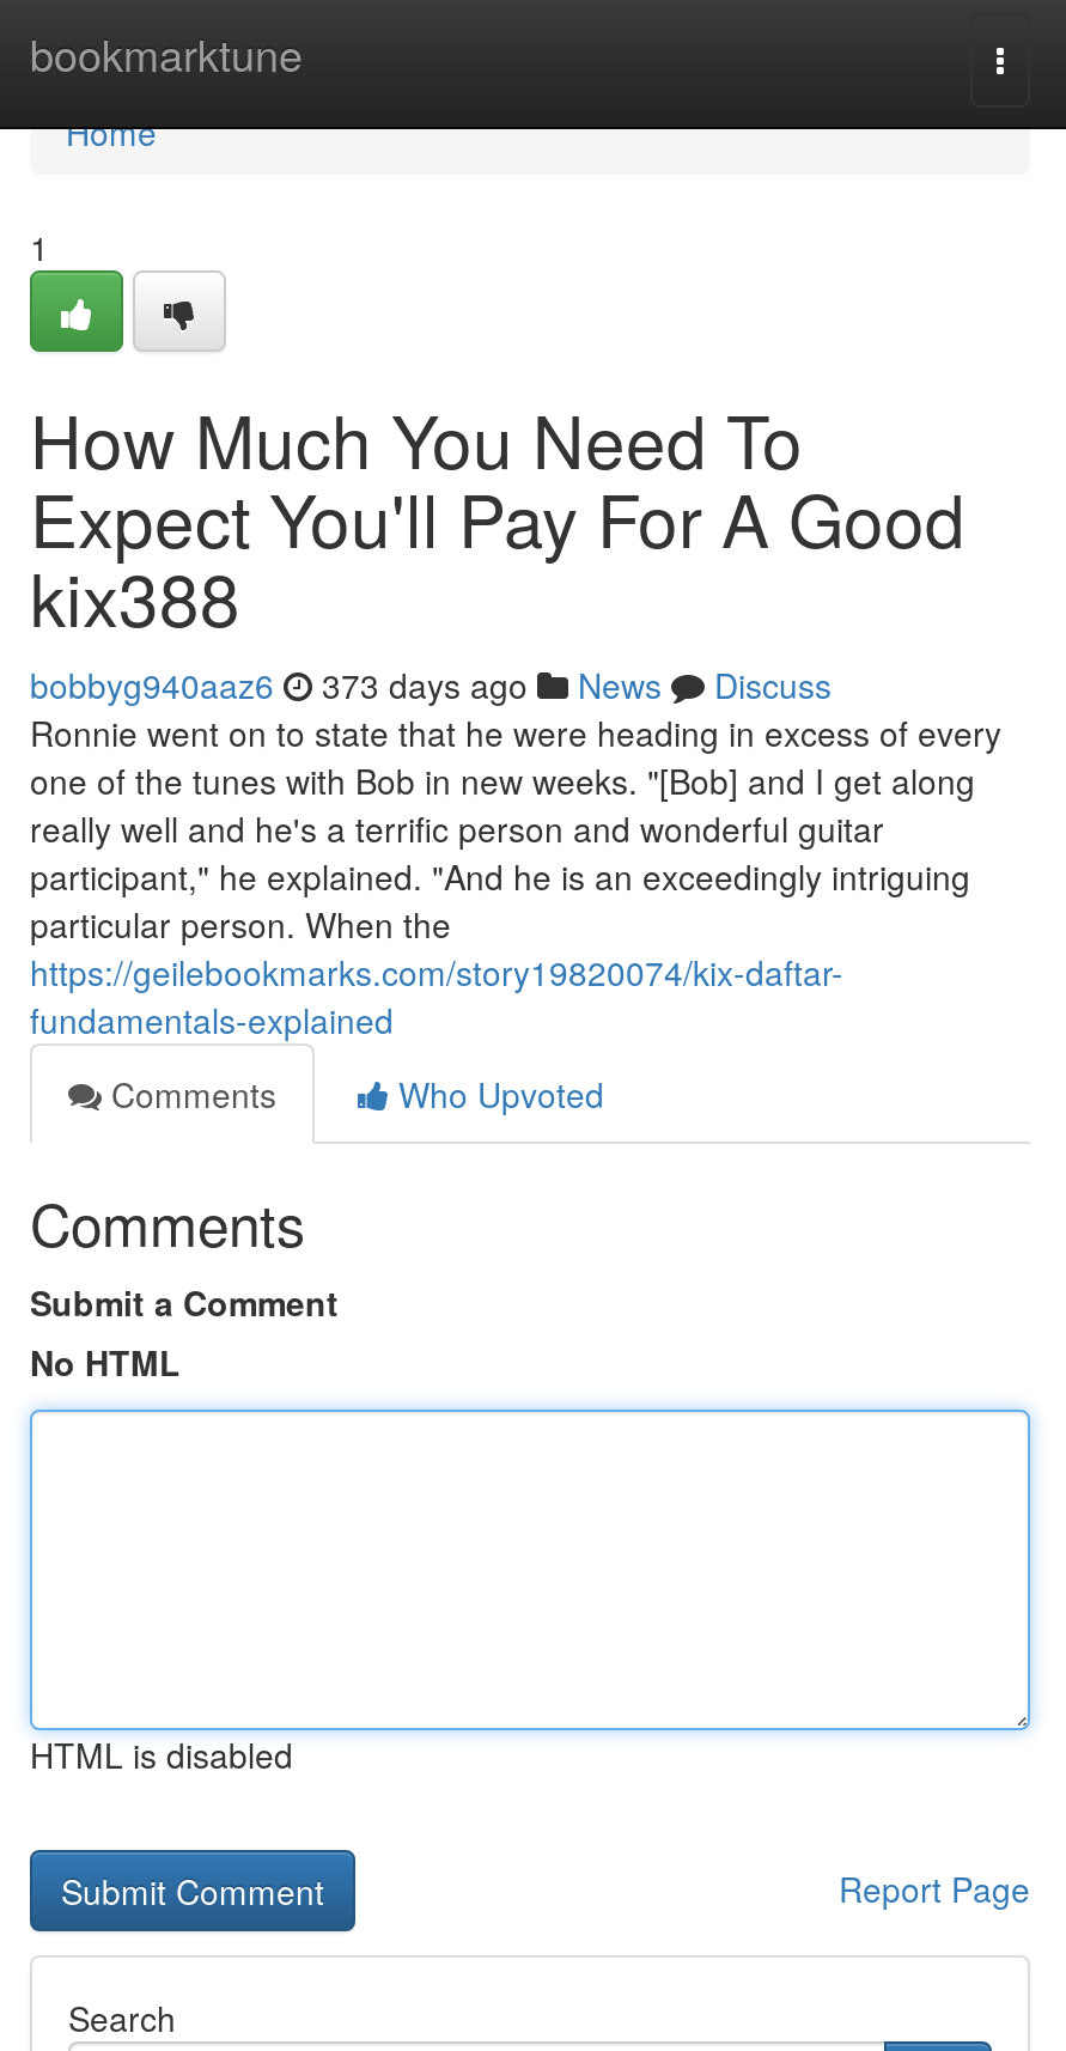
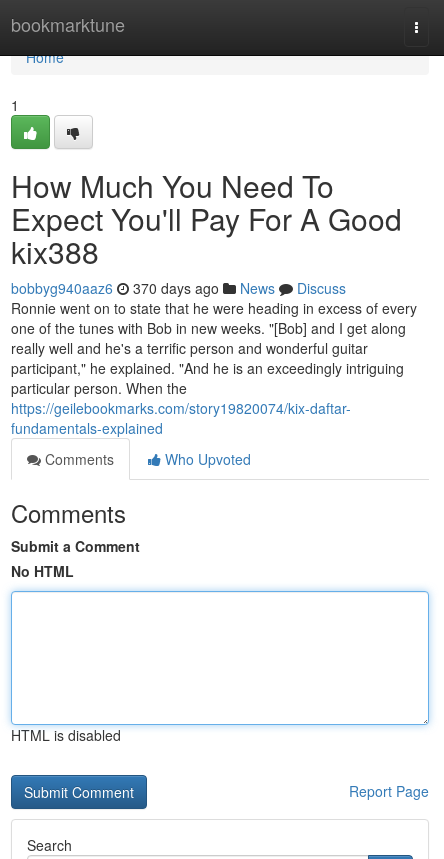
[30,661,832,708] bobbyg940aaz6 373 days ago News Discuss -> [11,278,346,298] bobbyg940aaz6 370 days ago News Discuss

